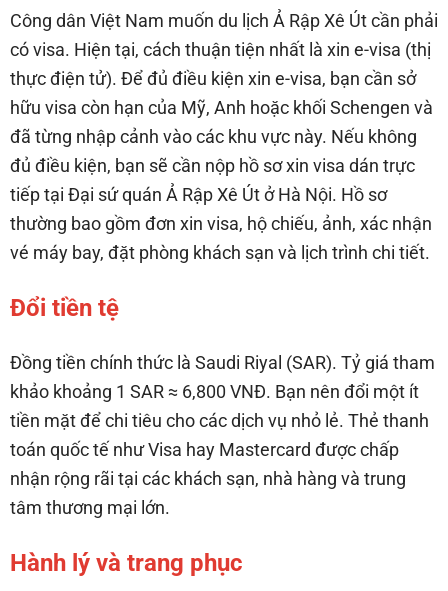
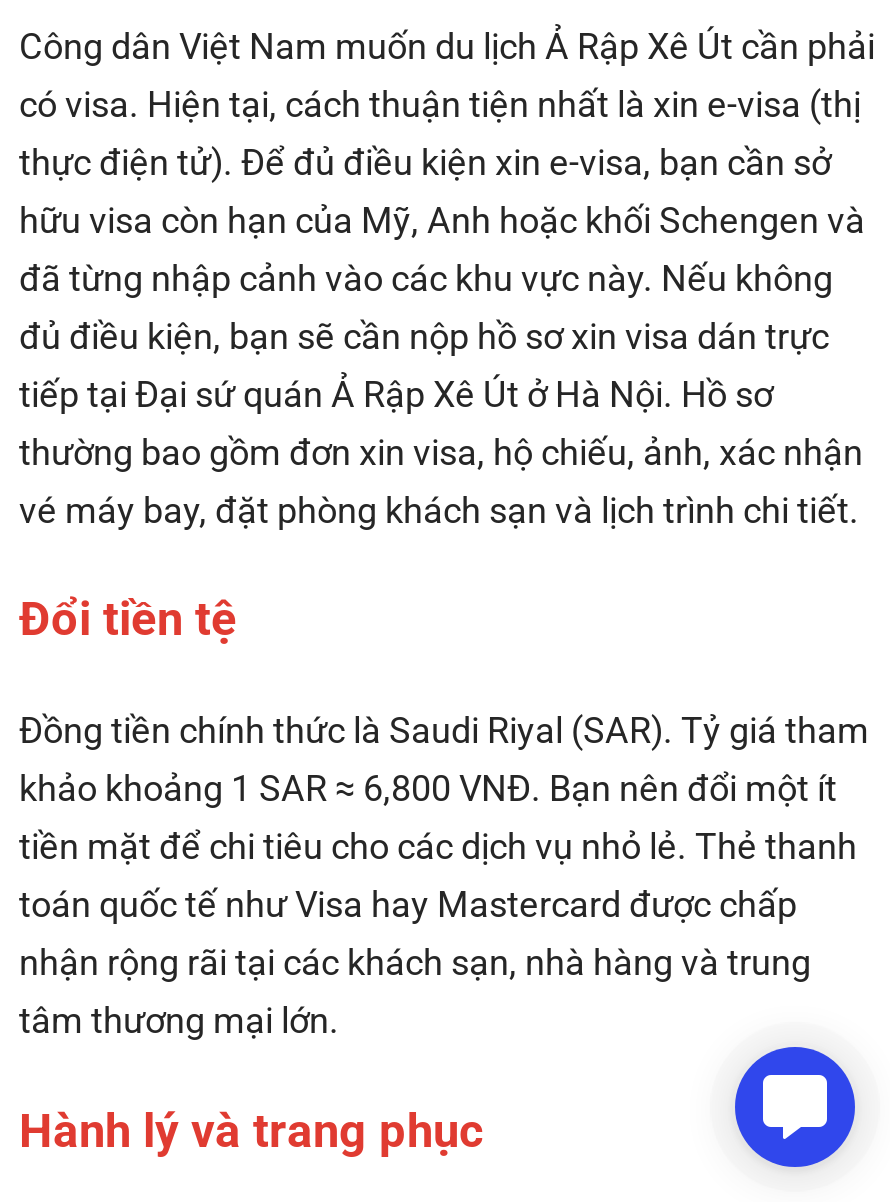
none -> [731,1042,859,1174] [image]

